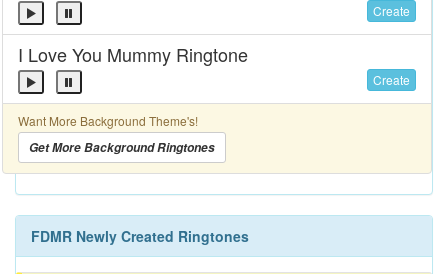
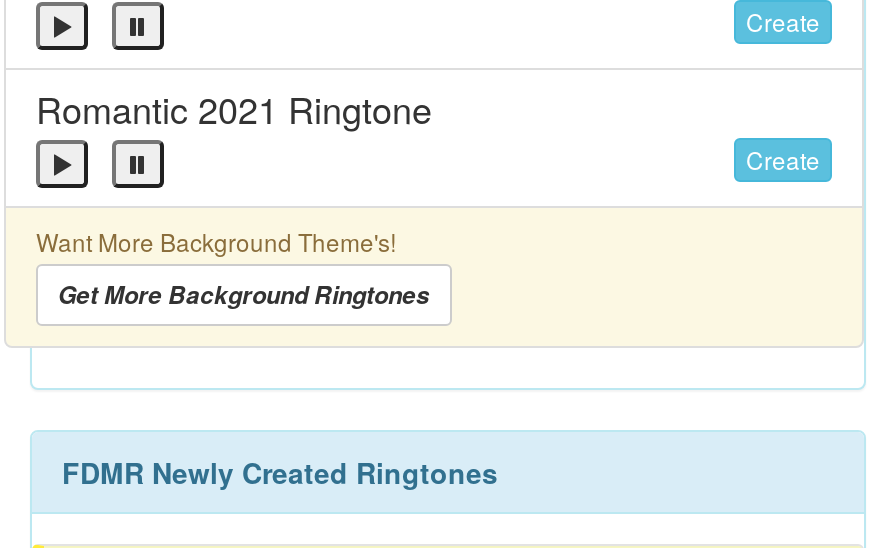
[18,41,248,67] I Love You Mummy Ringtone -> [36,83,432,135] Romantic 2021 Ringtone

